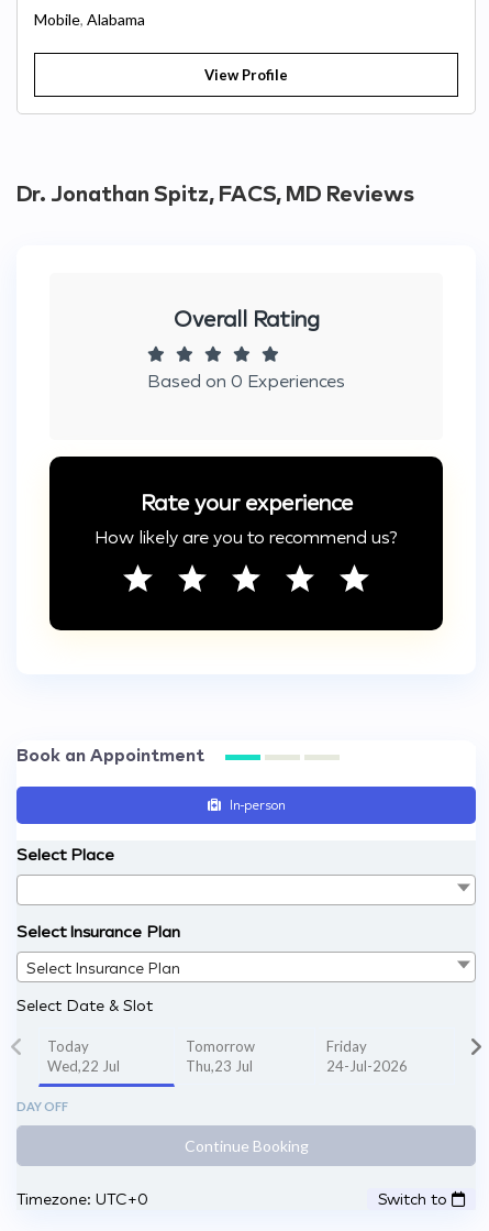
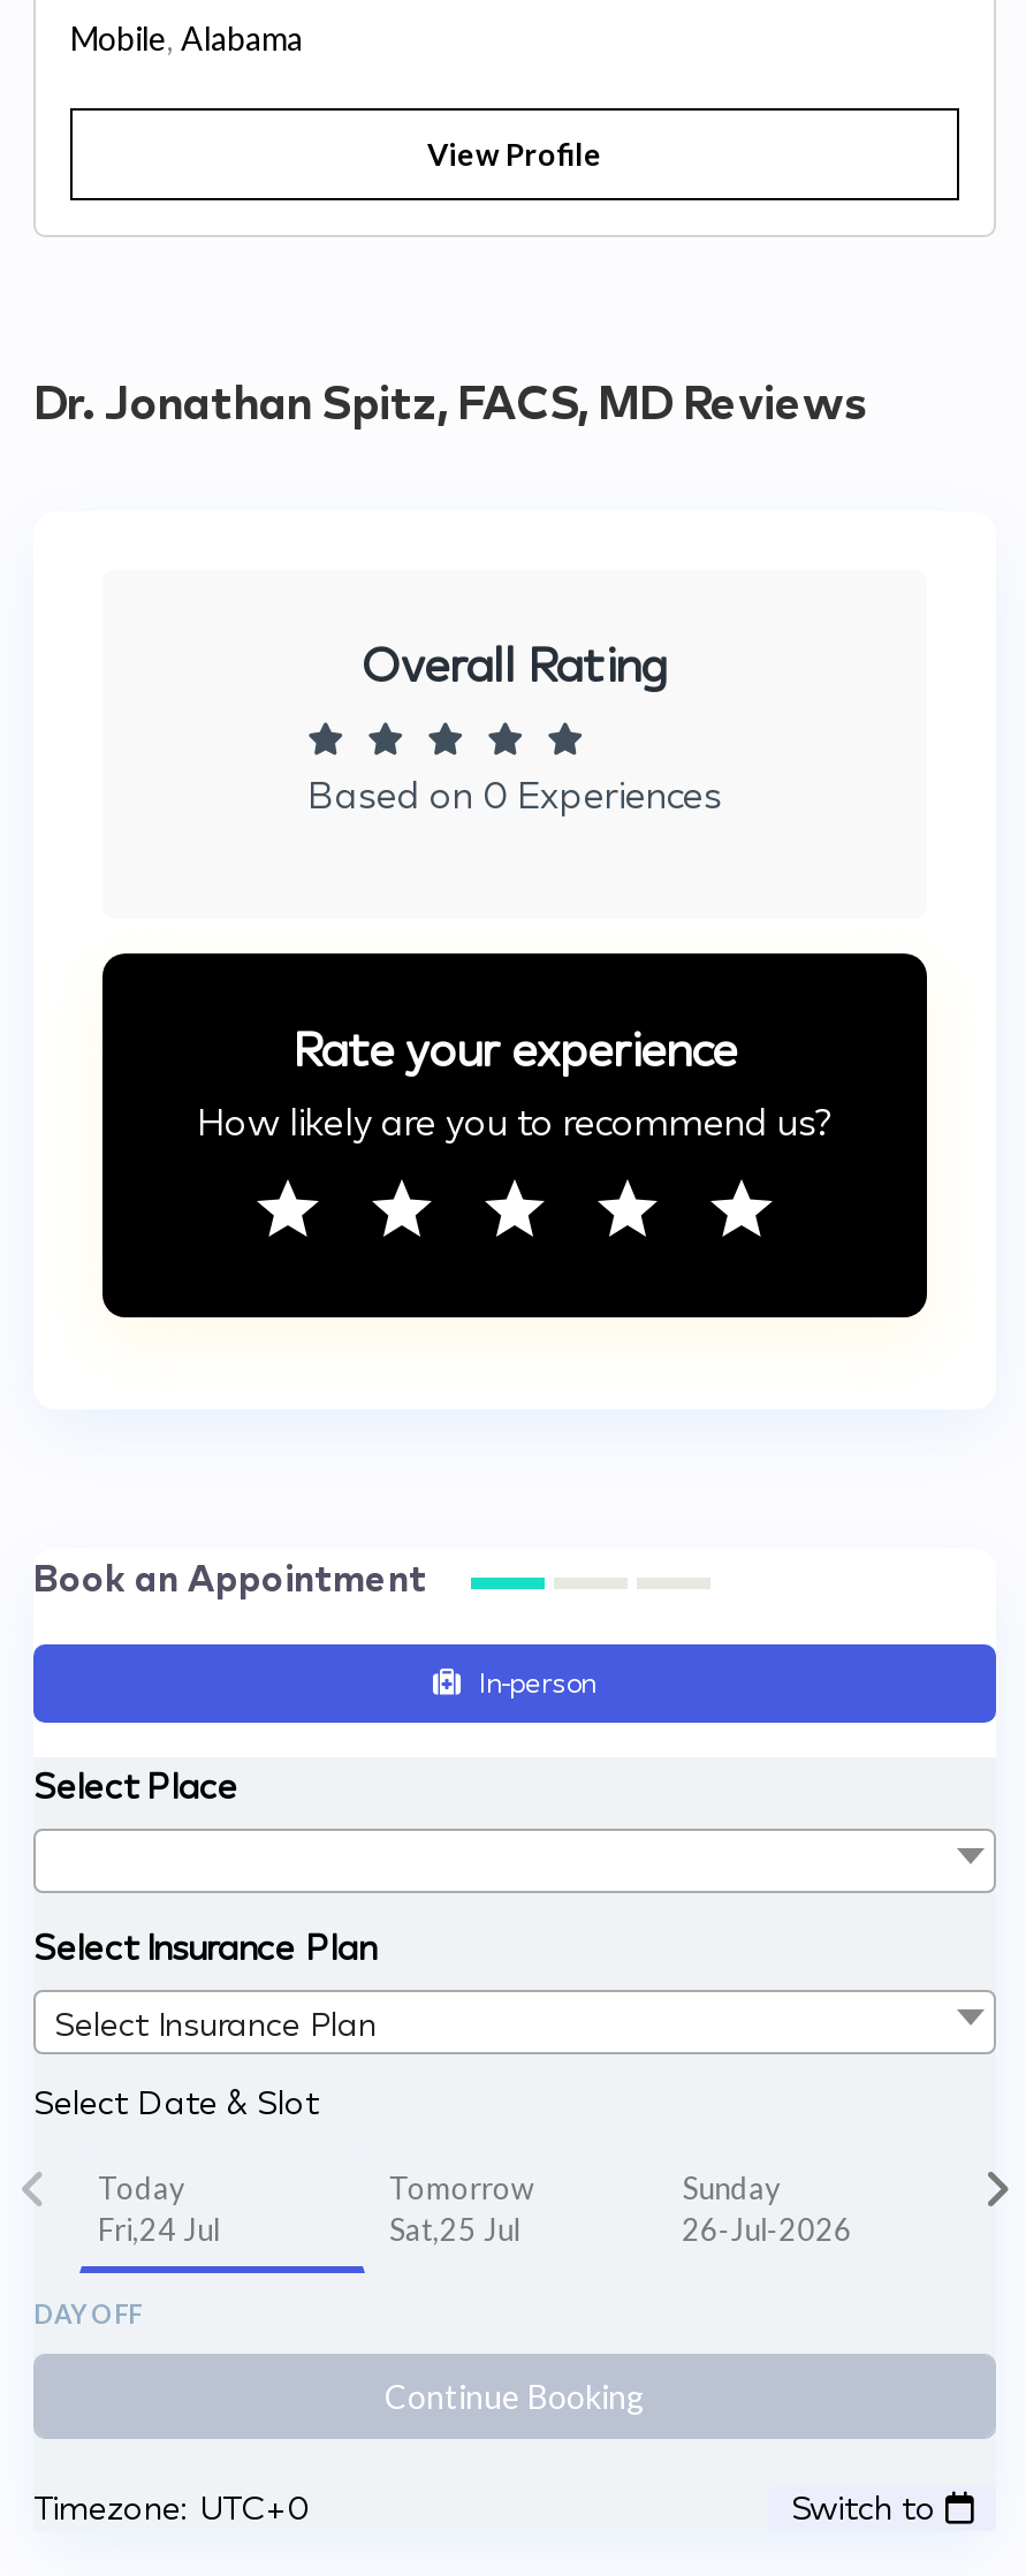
[326,1037,407,1075] Friday | 24-Jul-2026 -> [682,2170,853,2248] Sunday | 26-Jul-2026
[47,1057,120,1075] Wed,22 Jul -> [98,2211,220,2248] Fri,24 Jul
[186,1057,253,1075] Thu,23 Jul -> [389,2211,520,2248] Sat,25 Jul

